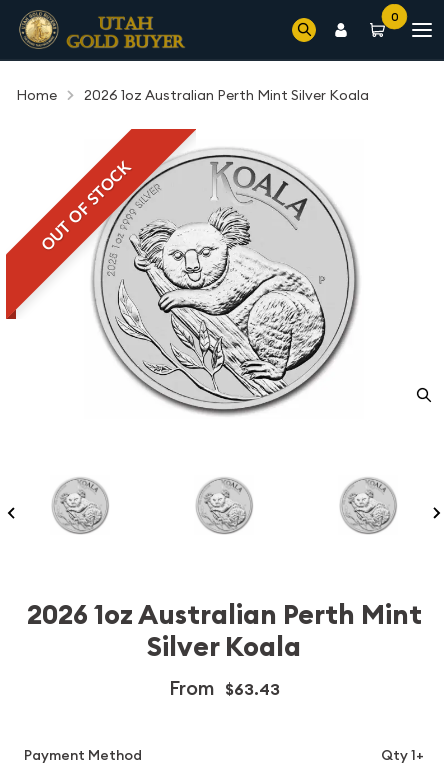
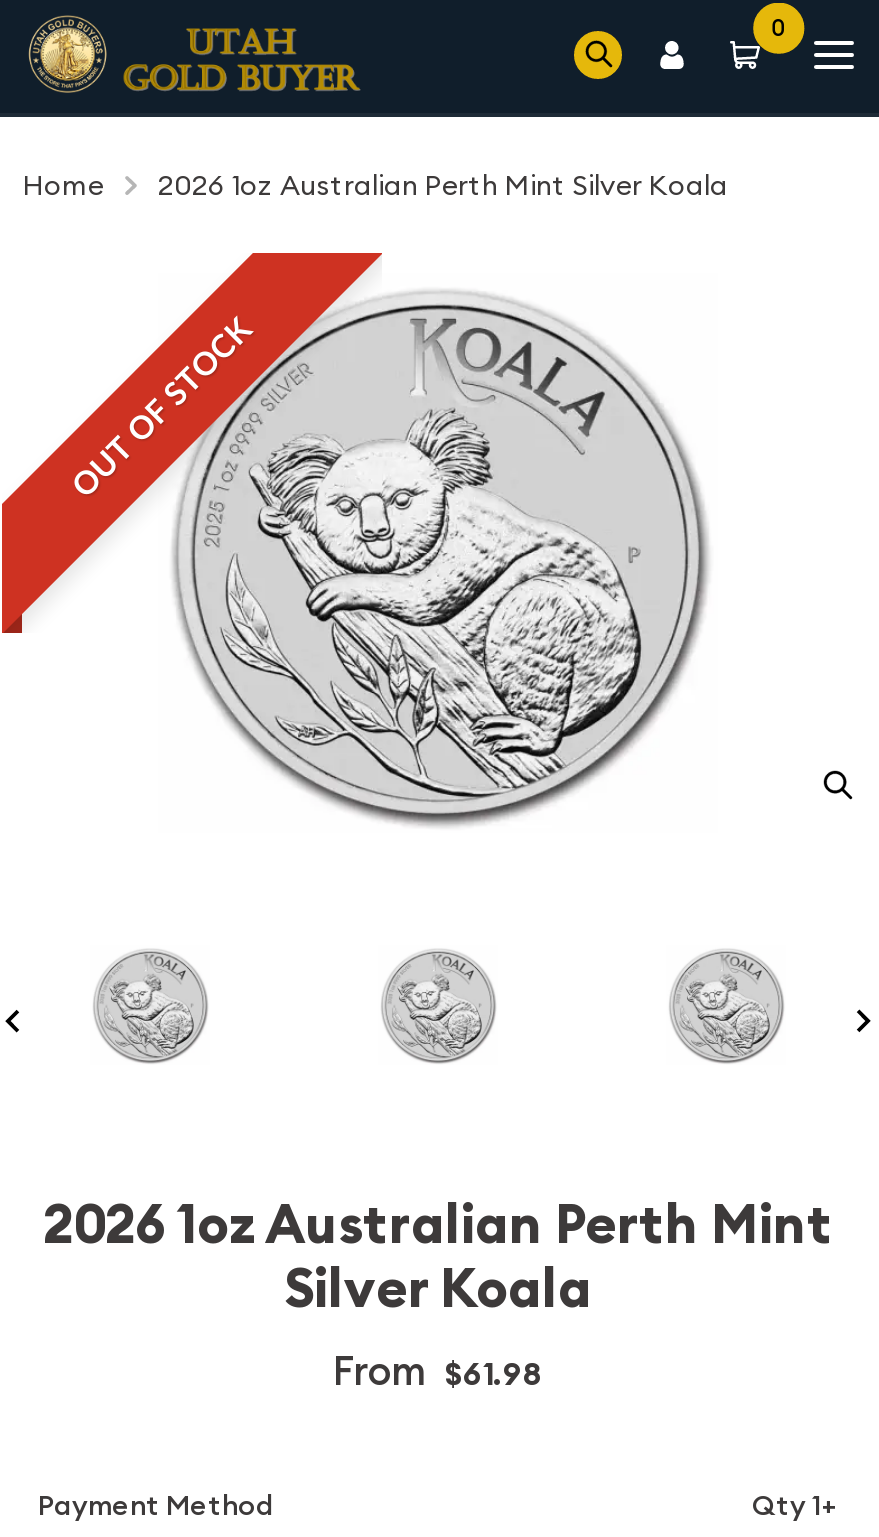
[168,675,279,701] From $63.43 -> [333,1345,543,1397] From $61.98

